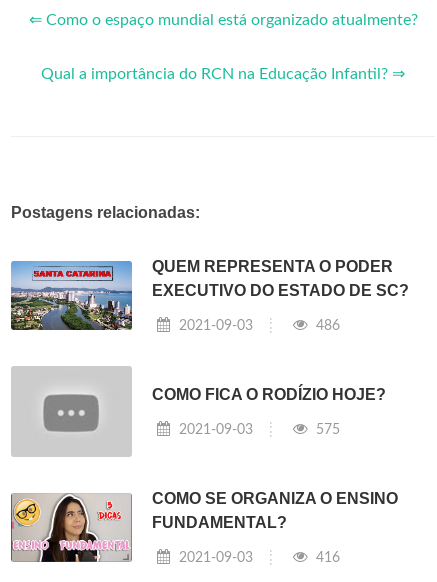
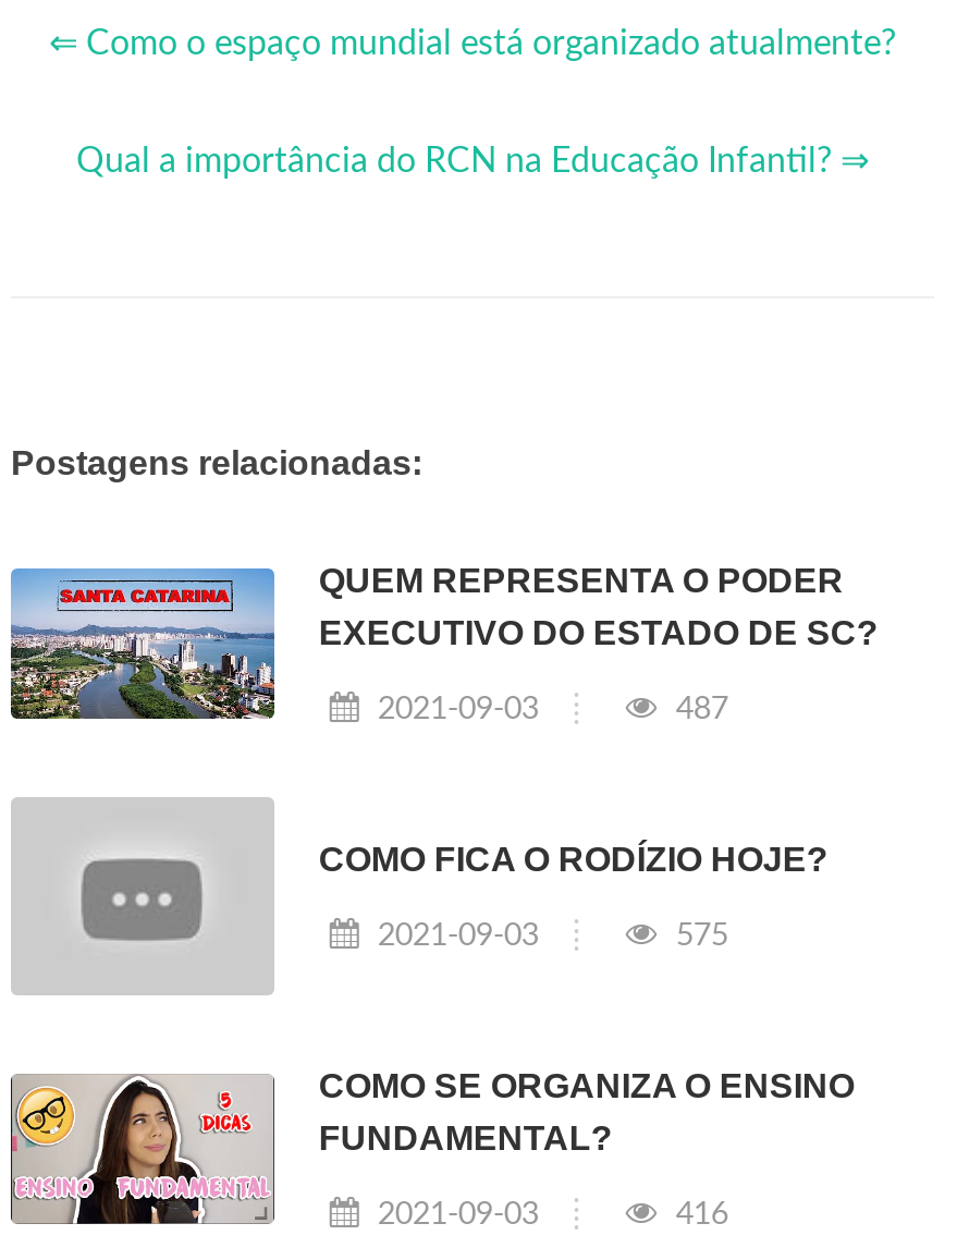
[312,318,340,333] 486 -> [667,693,728,725] 487

